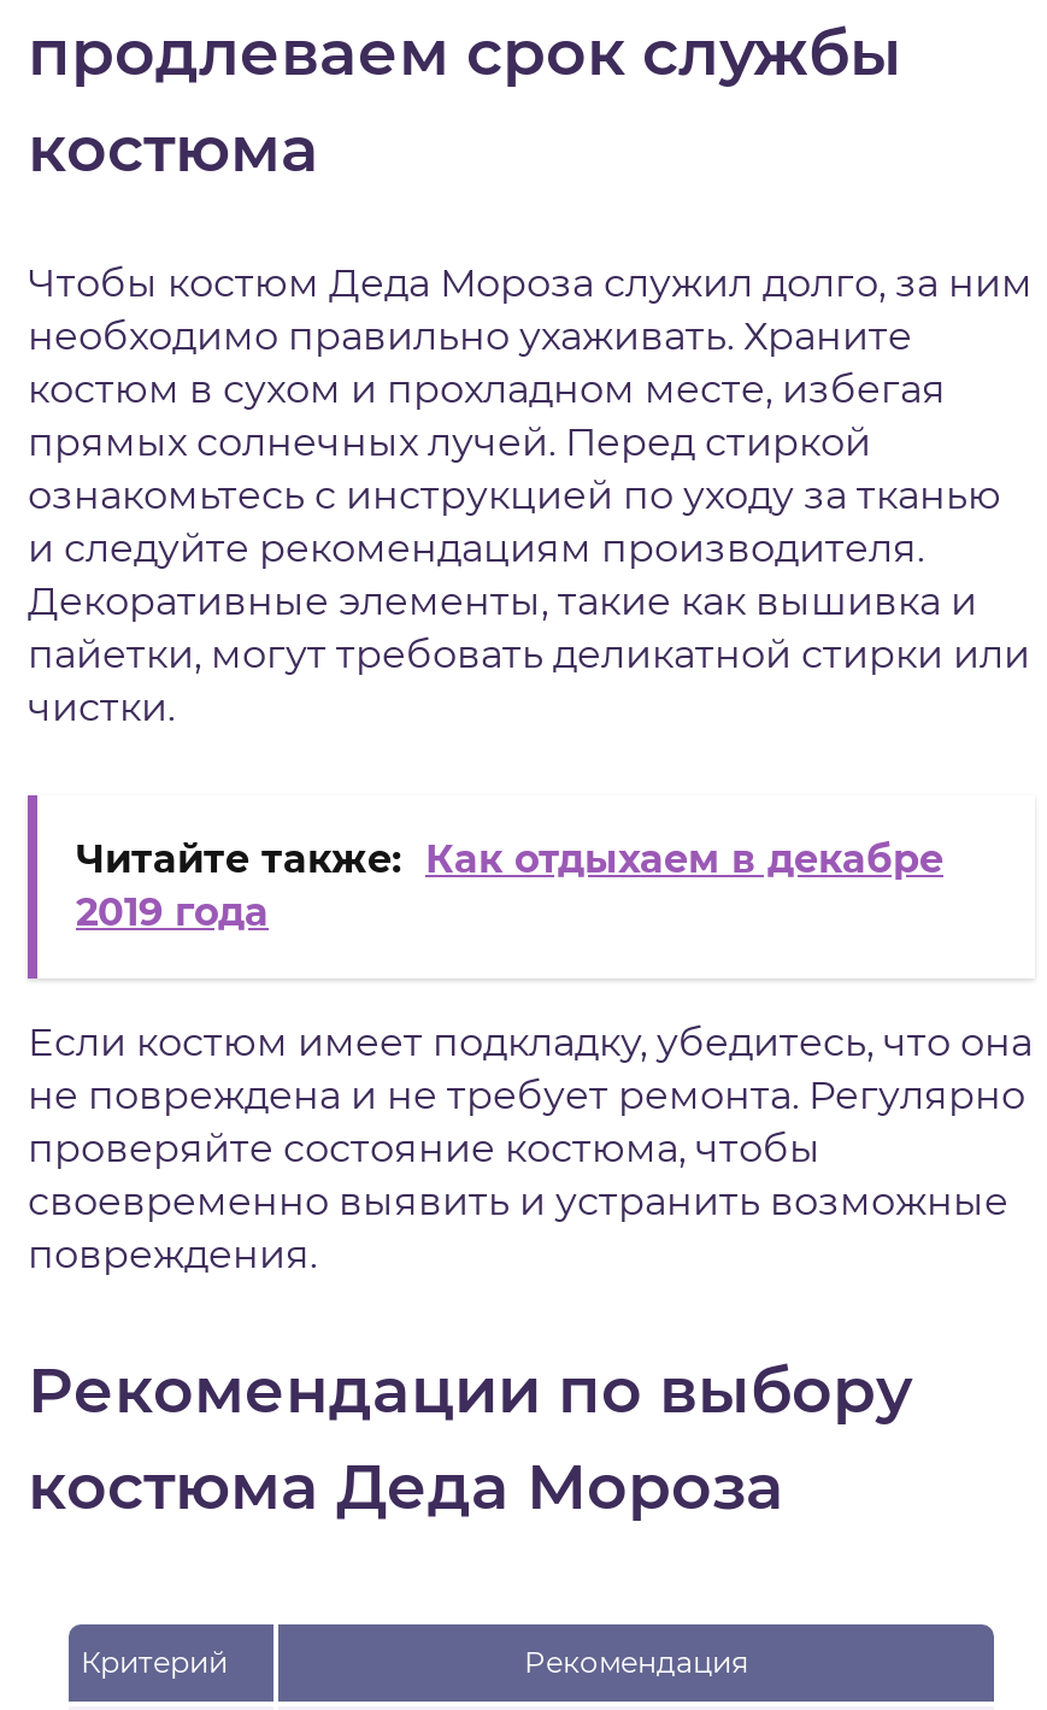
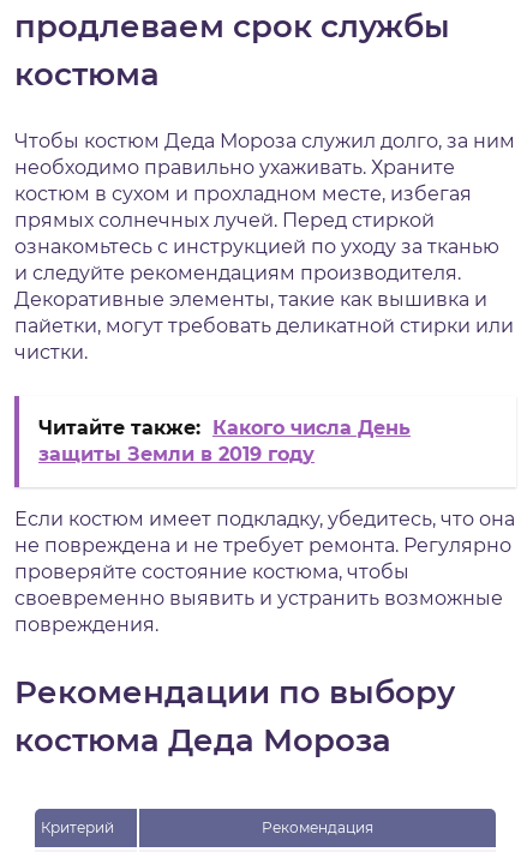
[76,837,943,935] Читайте также: Как отдыхаем в декабре | 2019 года -> [38,417,411,466] Читайте также: Какого числа День | защиты Земли в 2019 году

